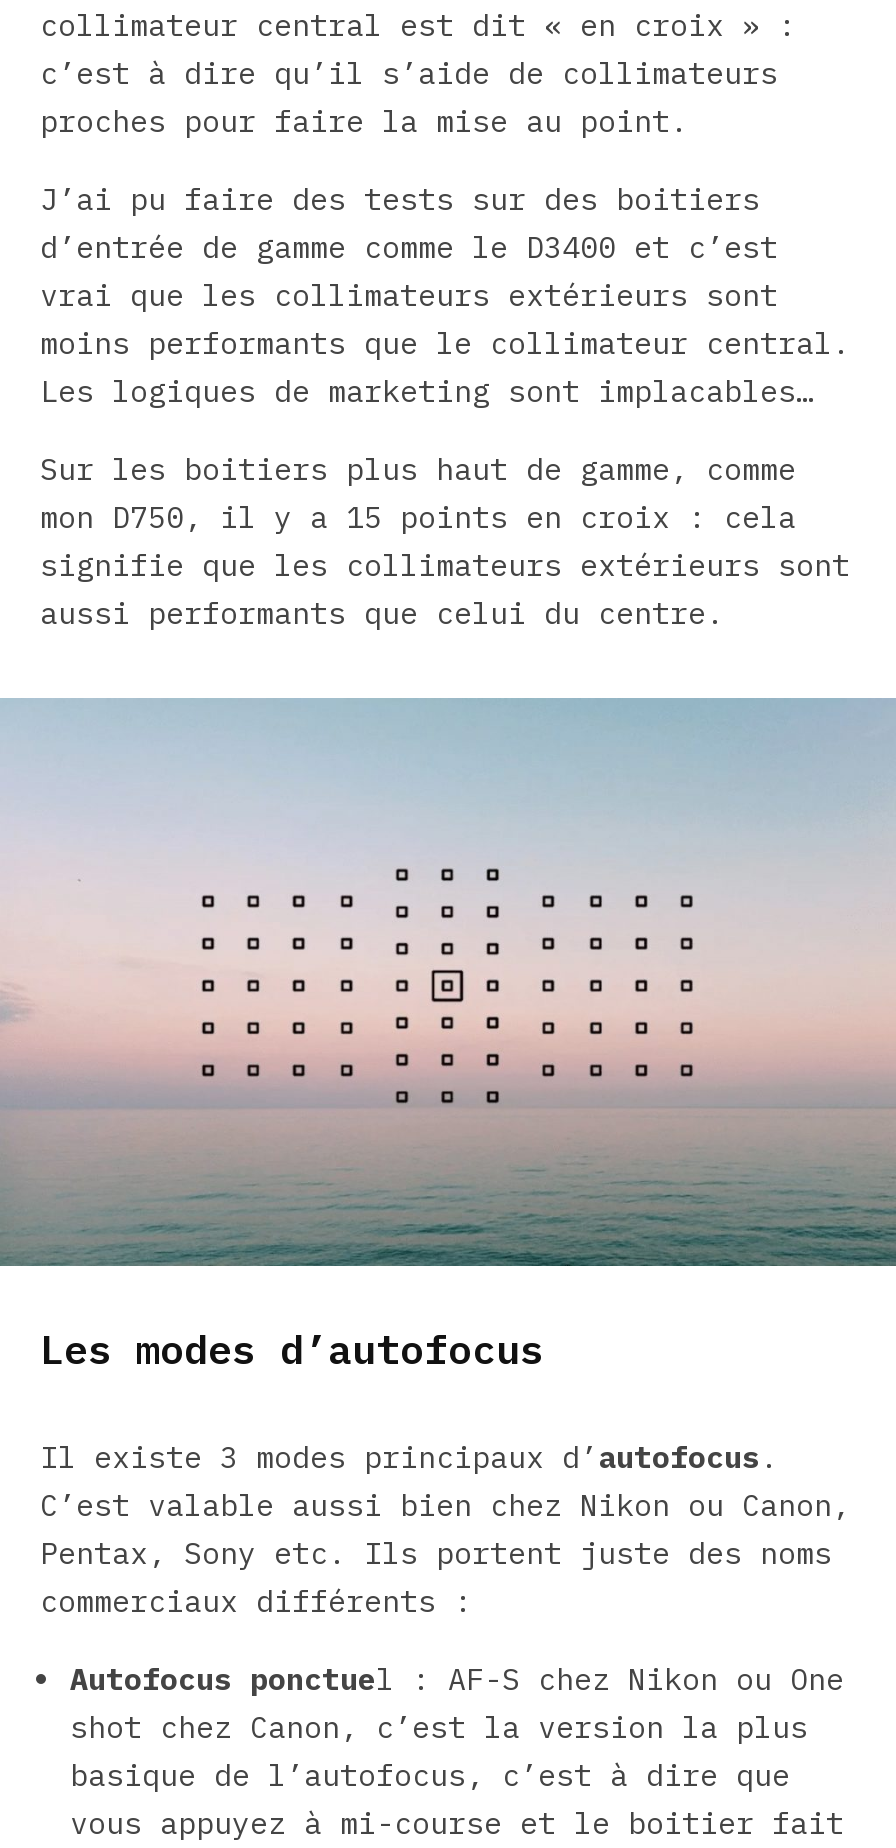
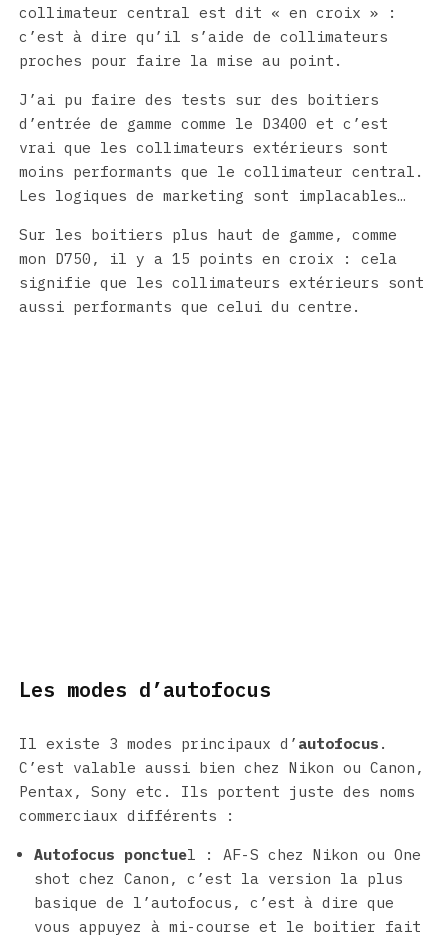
[6,696,890,1268] [image] -> none

